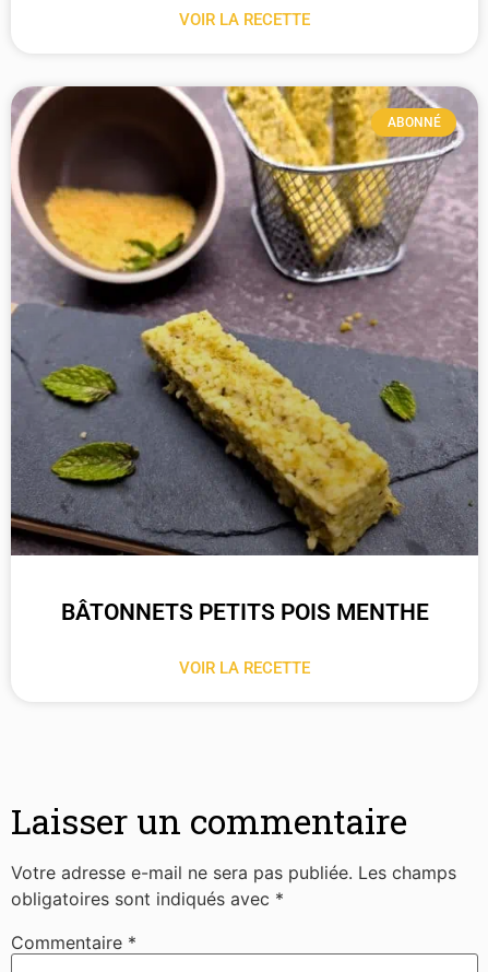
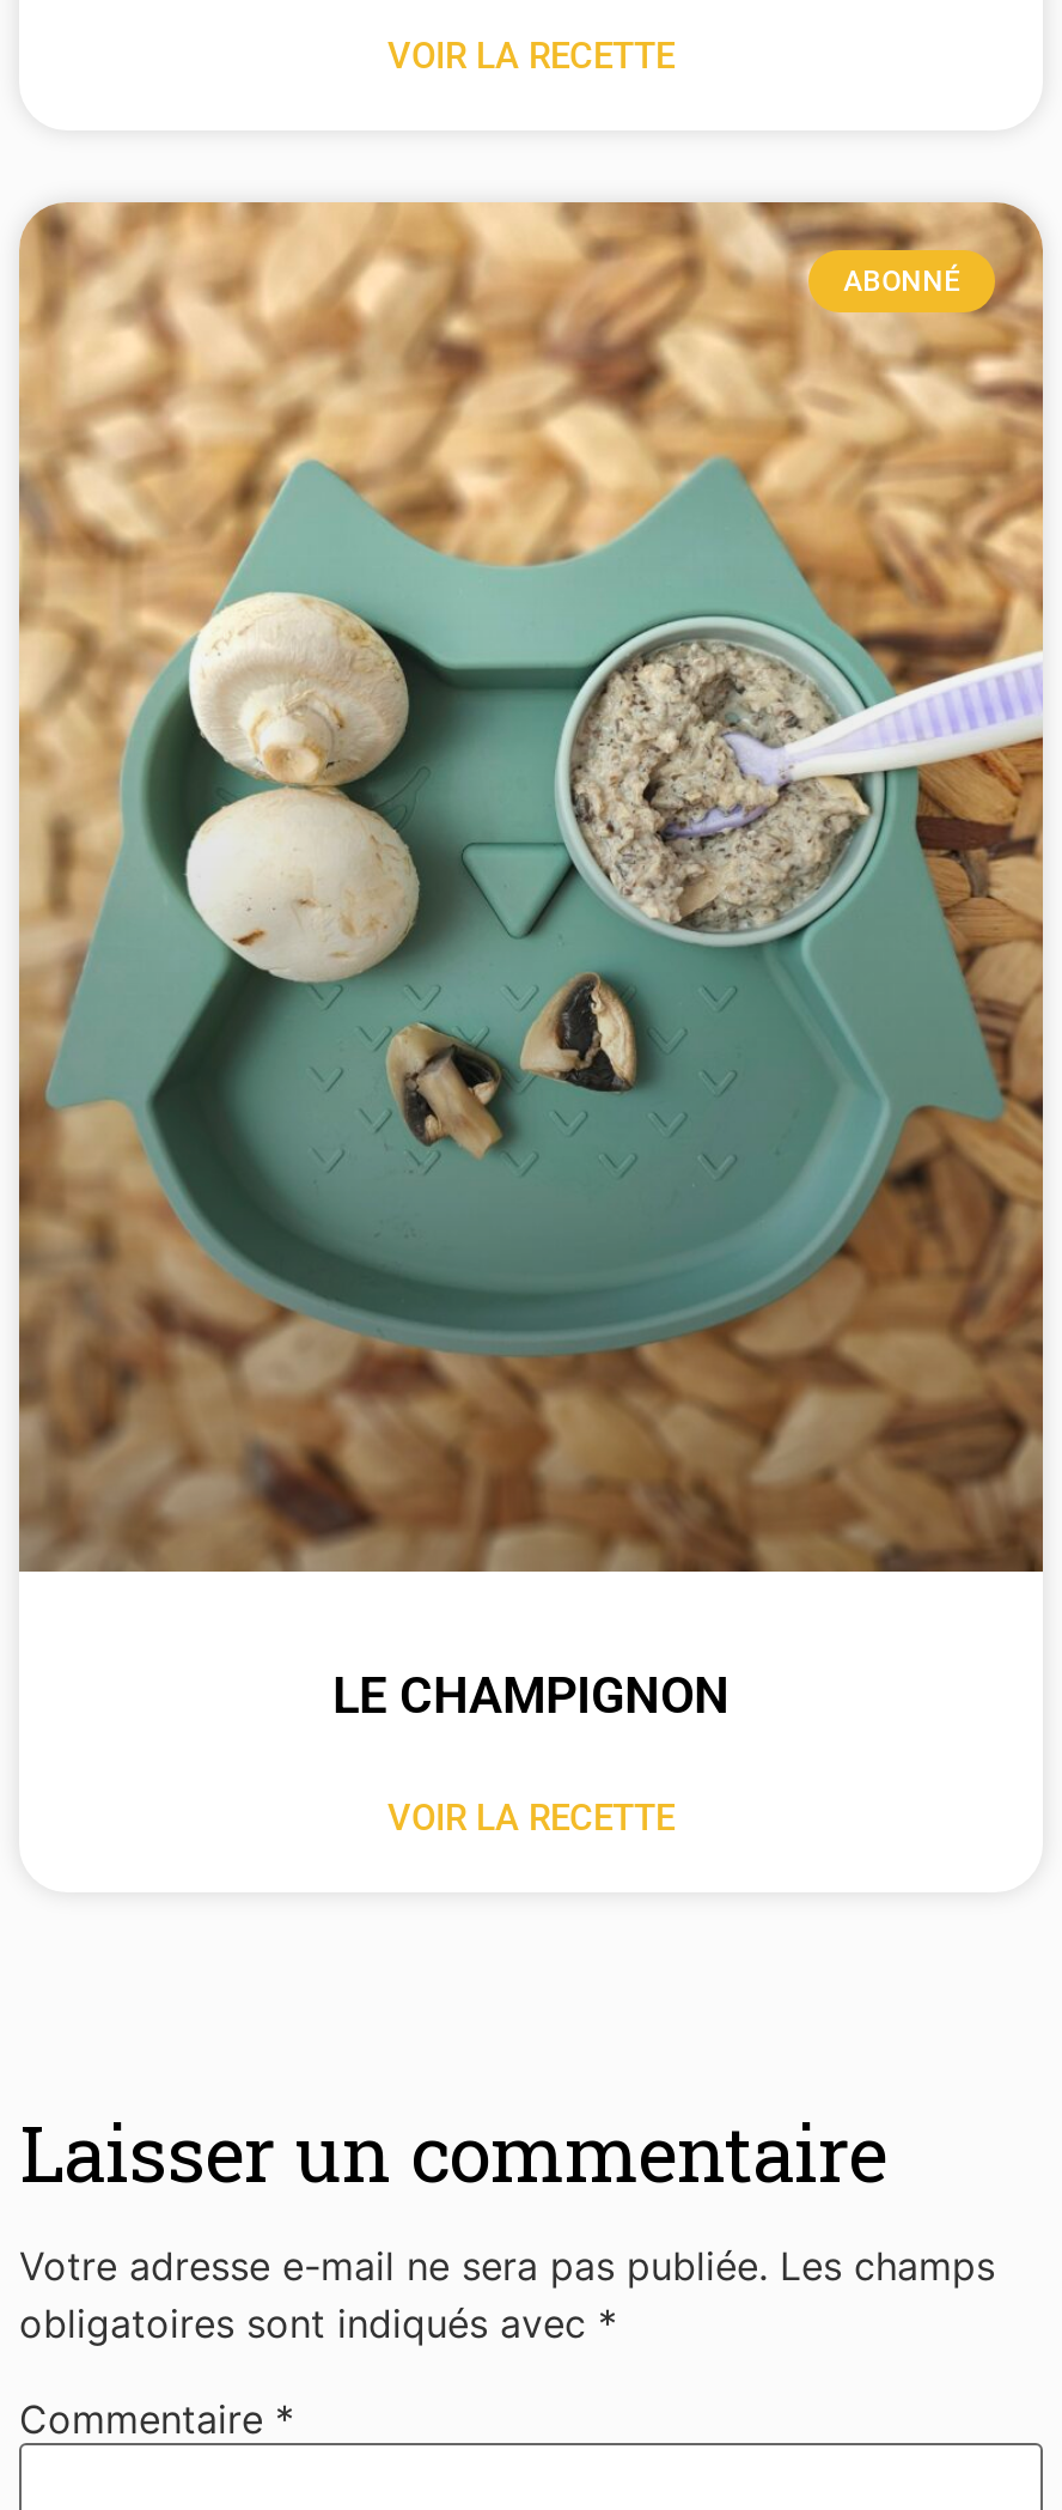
[10,85,478,625] [image] | BÂTONNETS PETITS POIS MENTHE -> [17,200,1043,1724] [image] | LE CHAMPIGNON

